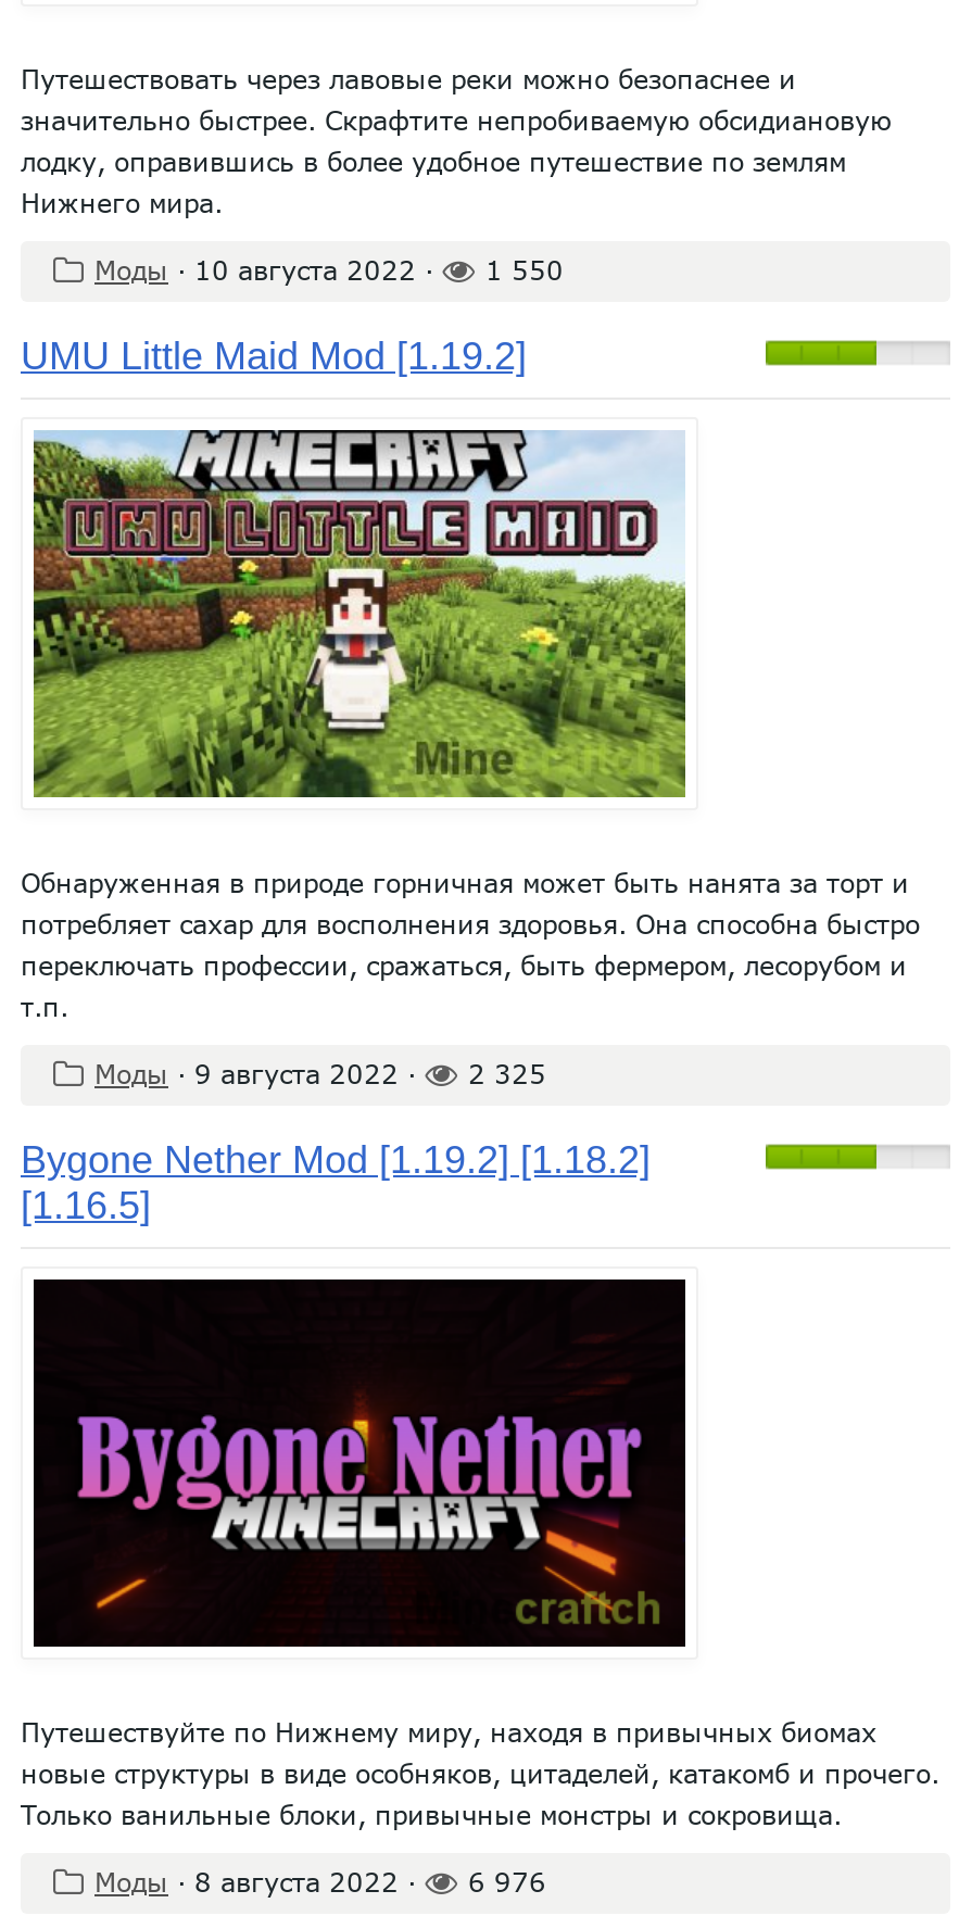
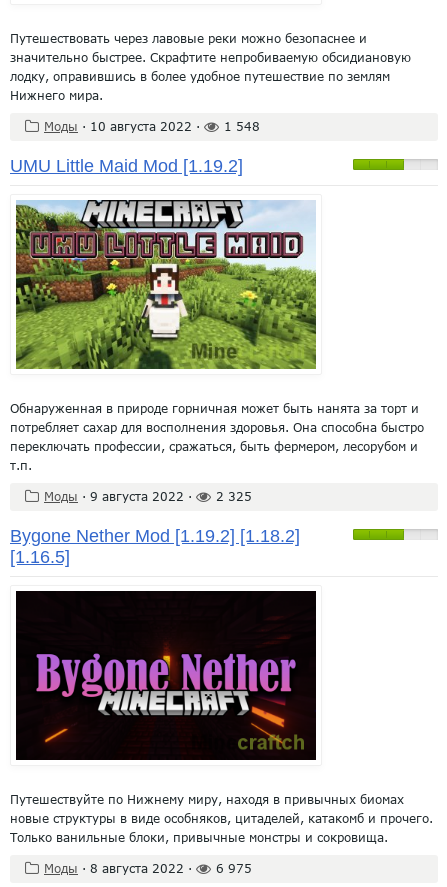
[94,255,564,287] Моды · 10 августа 2022 · 1 550 -> [44,119,260,134] Моды · 10 августа 2022 · 1 548
[94,1866,546,1898] Моды · 8 августа 2022 · 6 976 -> [44,861,252,876] Моды · 8 августа 2022 · 6 975

